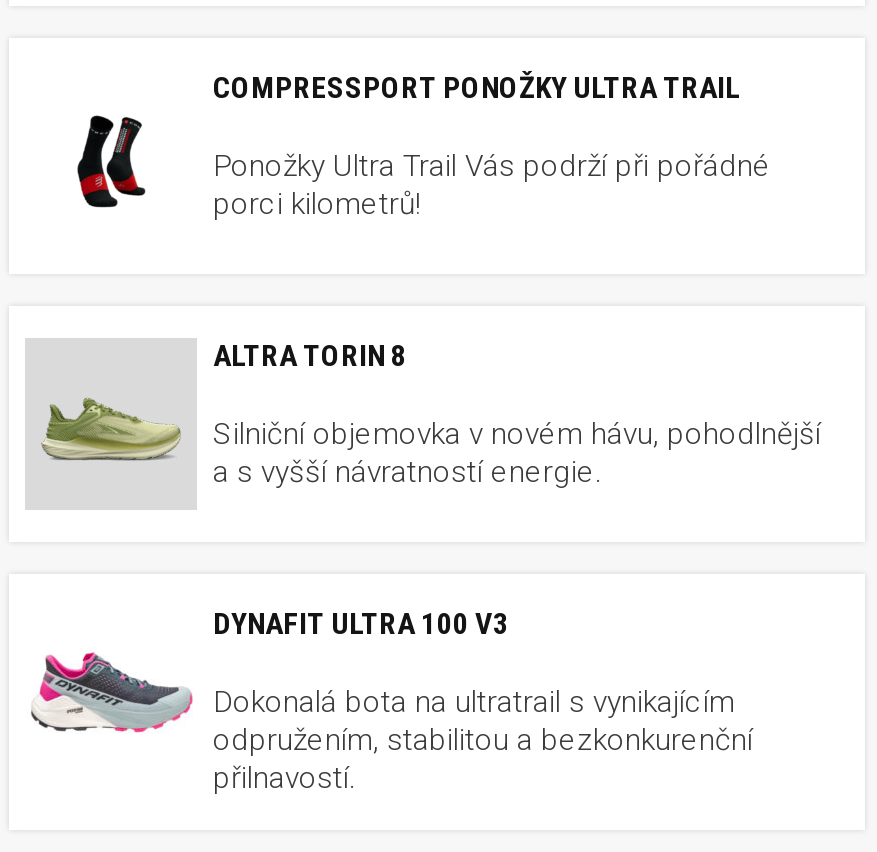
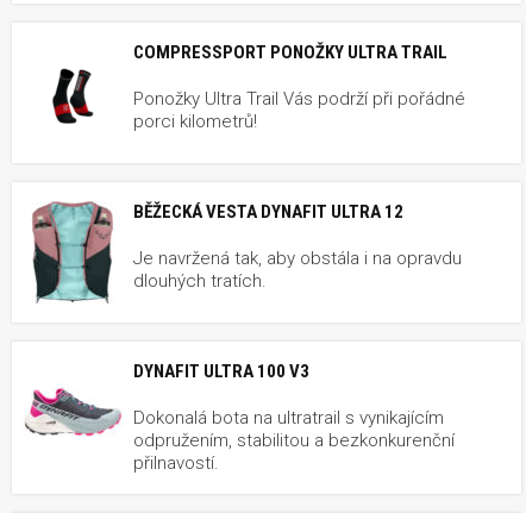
[25,338,407,510] [image] | ALTRA TORIN 8 -> [23,201,403,302] [image] | BĚŽECKÁ VESTA DYNAFIT ULTRA 12
[213,416,821,490] Silniční objemovka v novém hávu, pohodlnější | a s vyšší návratností energie. -> [133,247,462,291] Je navržená tak, aby obstála i na opravdu | dlouhých tratích.

